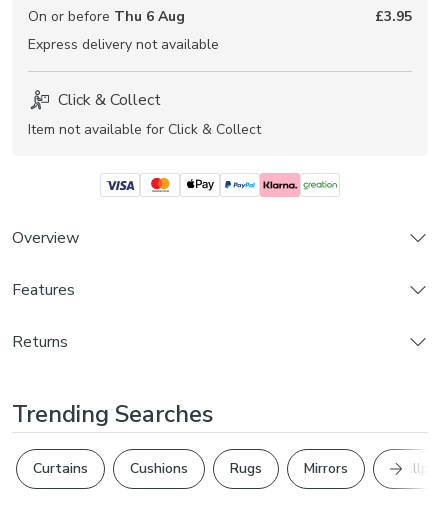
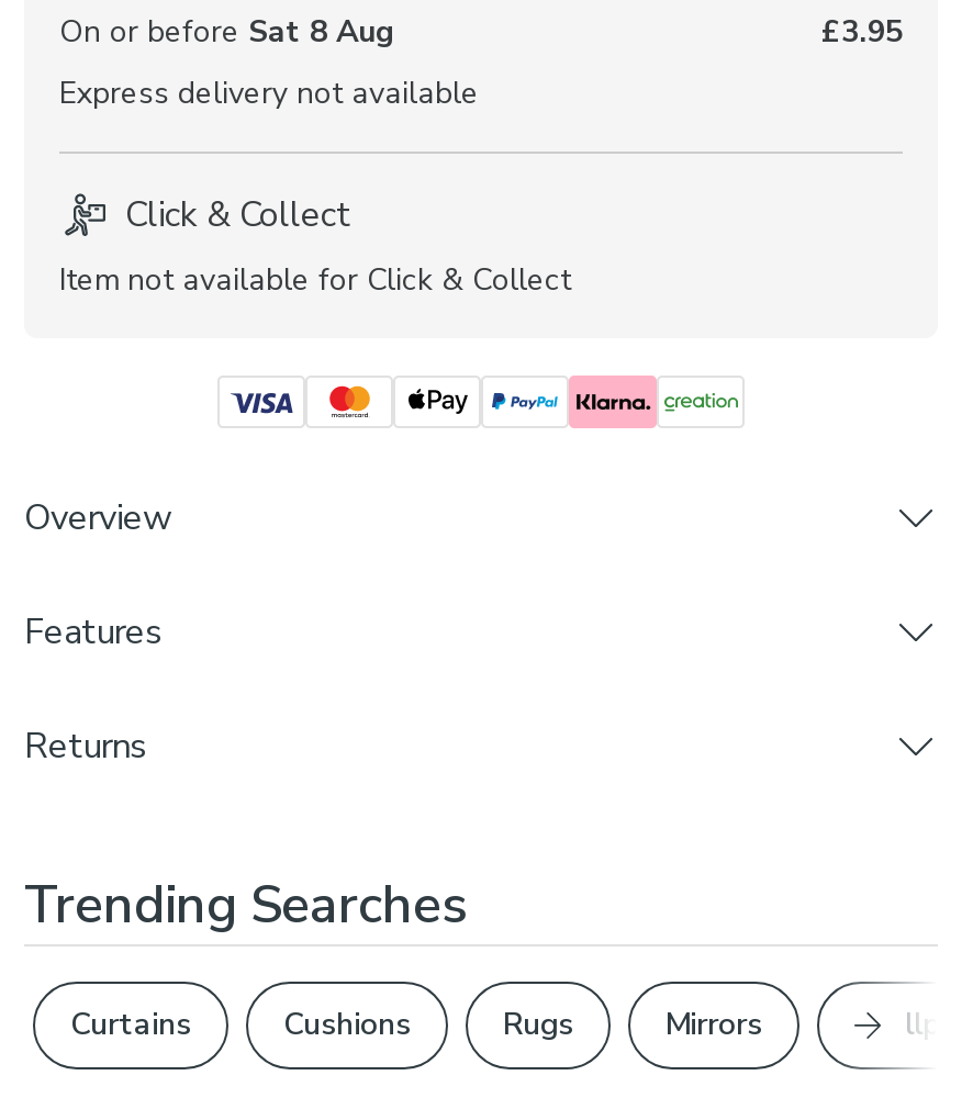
[28,7,185,26] On or before Thu 6 Aug -> [59,11,395,53] On or before Sat 8 Aug

